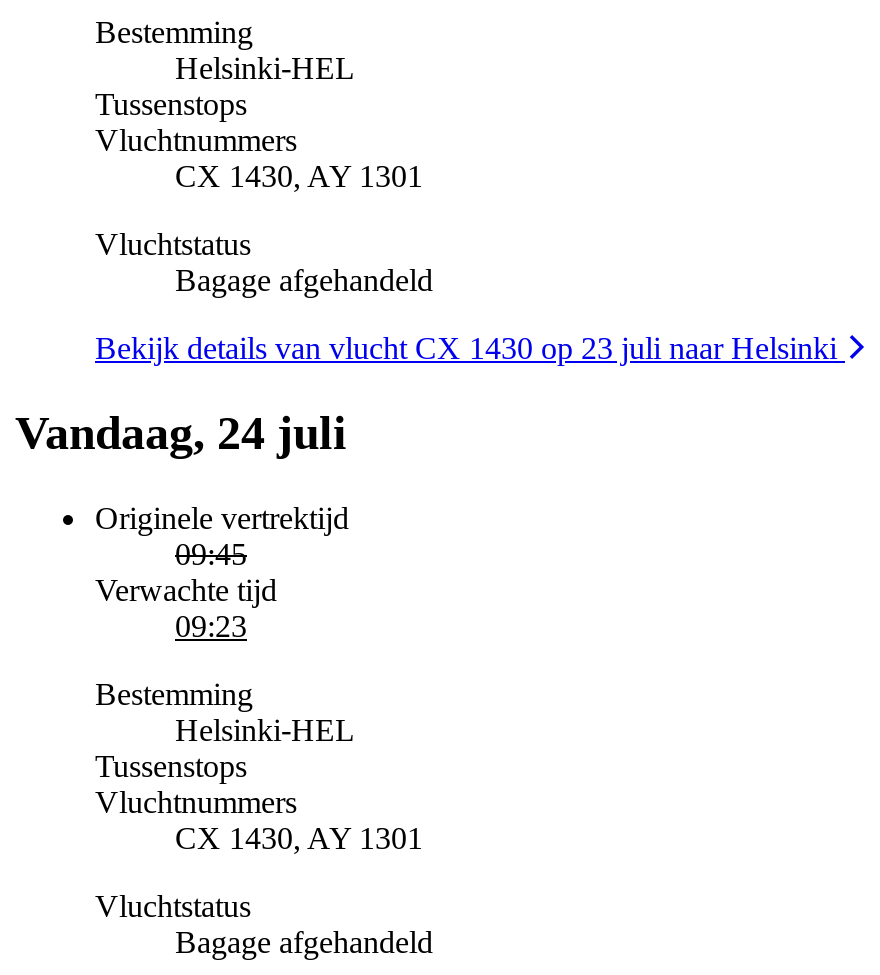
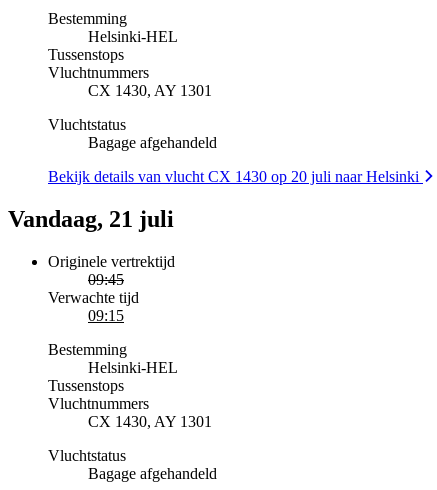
[95,330,845,364] Bekijk details van vlucht CX 1430 op 23 juli naar Helsinki -> [48,168,423,185] Bekijk details van vlucht CX 1430 op 20 juli naar Helsinki
[15,406,347,458] Vandaag, 24 juli -> [8,206,174,232] Vandaag, 21 juli
[175,608,247,642] 09:23 -> [88,306,124,323] 09:15

